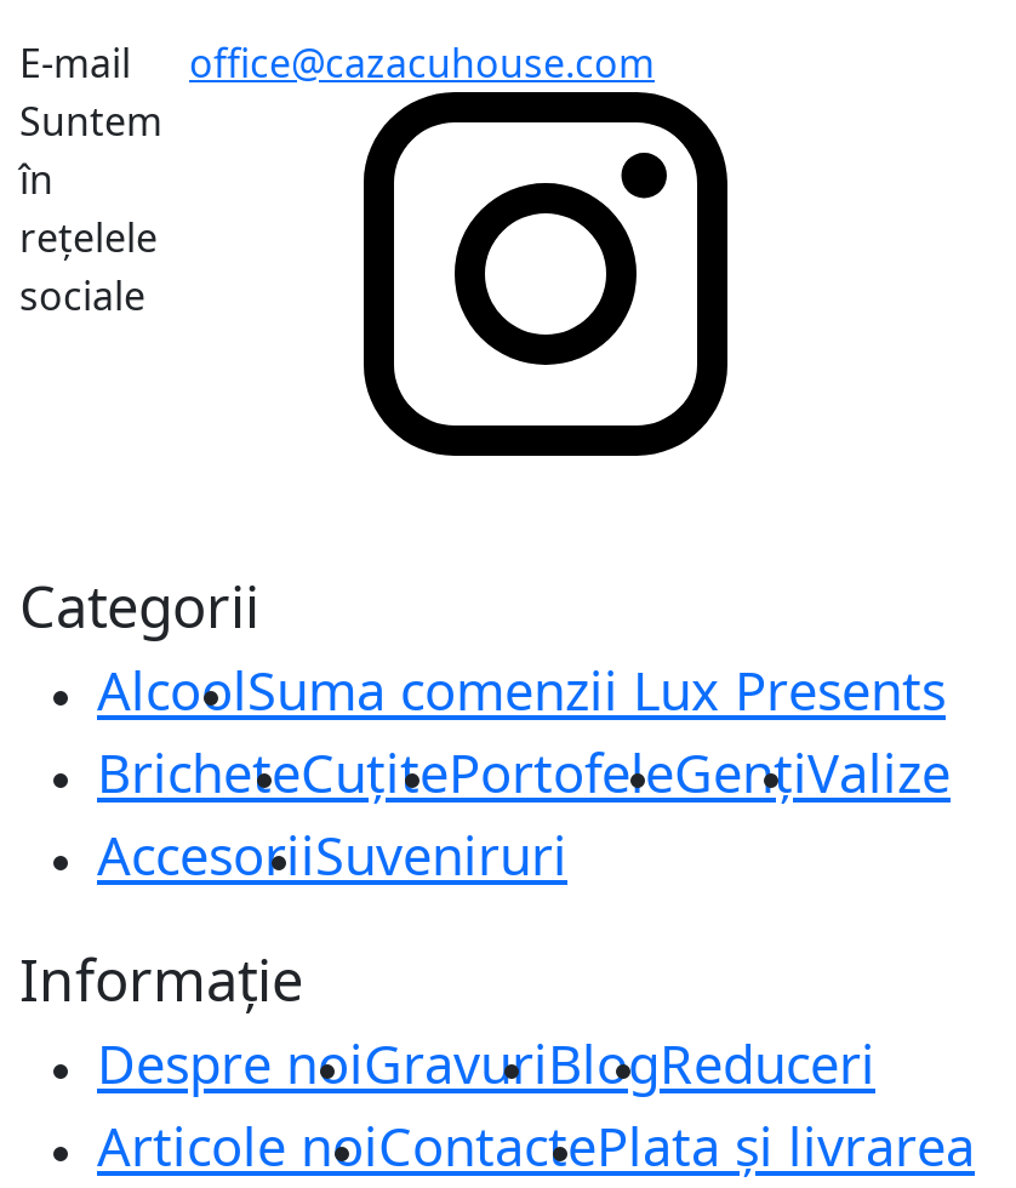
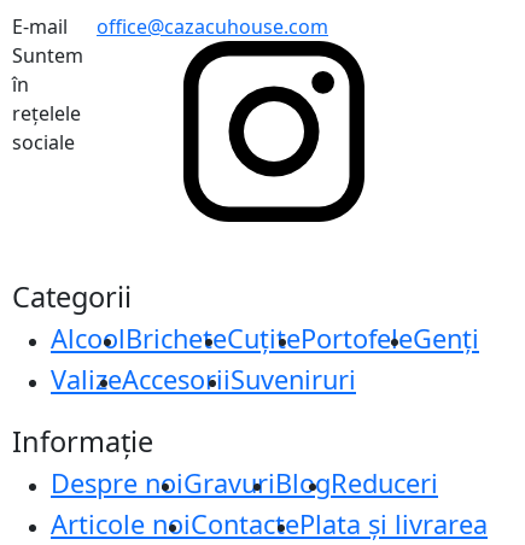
[97,655,951,890] AlcoolSuma comenzii Lux Presents | BricheteCuțitePortofeleGențiValize | AccesoriiSuveniruri -> [51,321,479,397] AlcoolBricheteCuțitePortofeleGenți | ValizeAccesoriiSuveniruri

